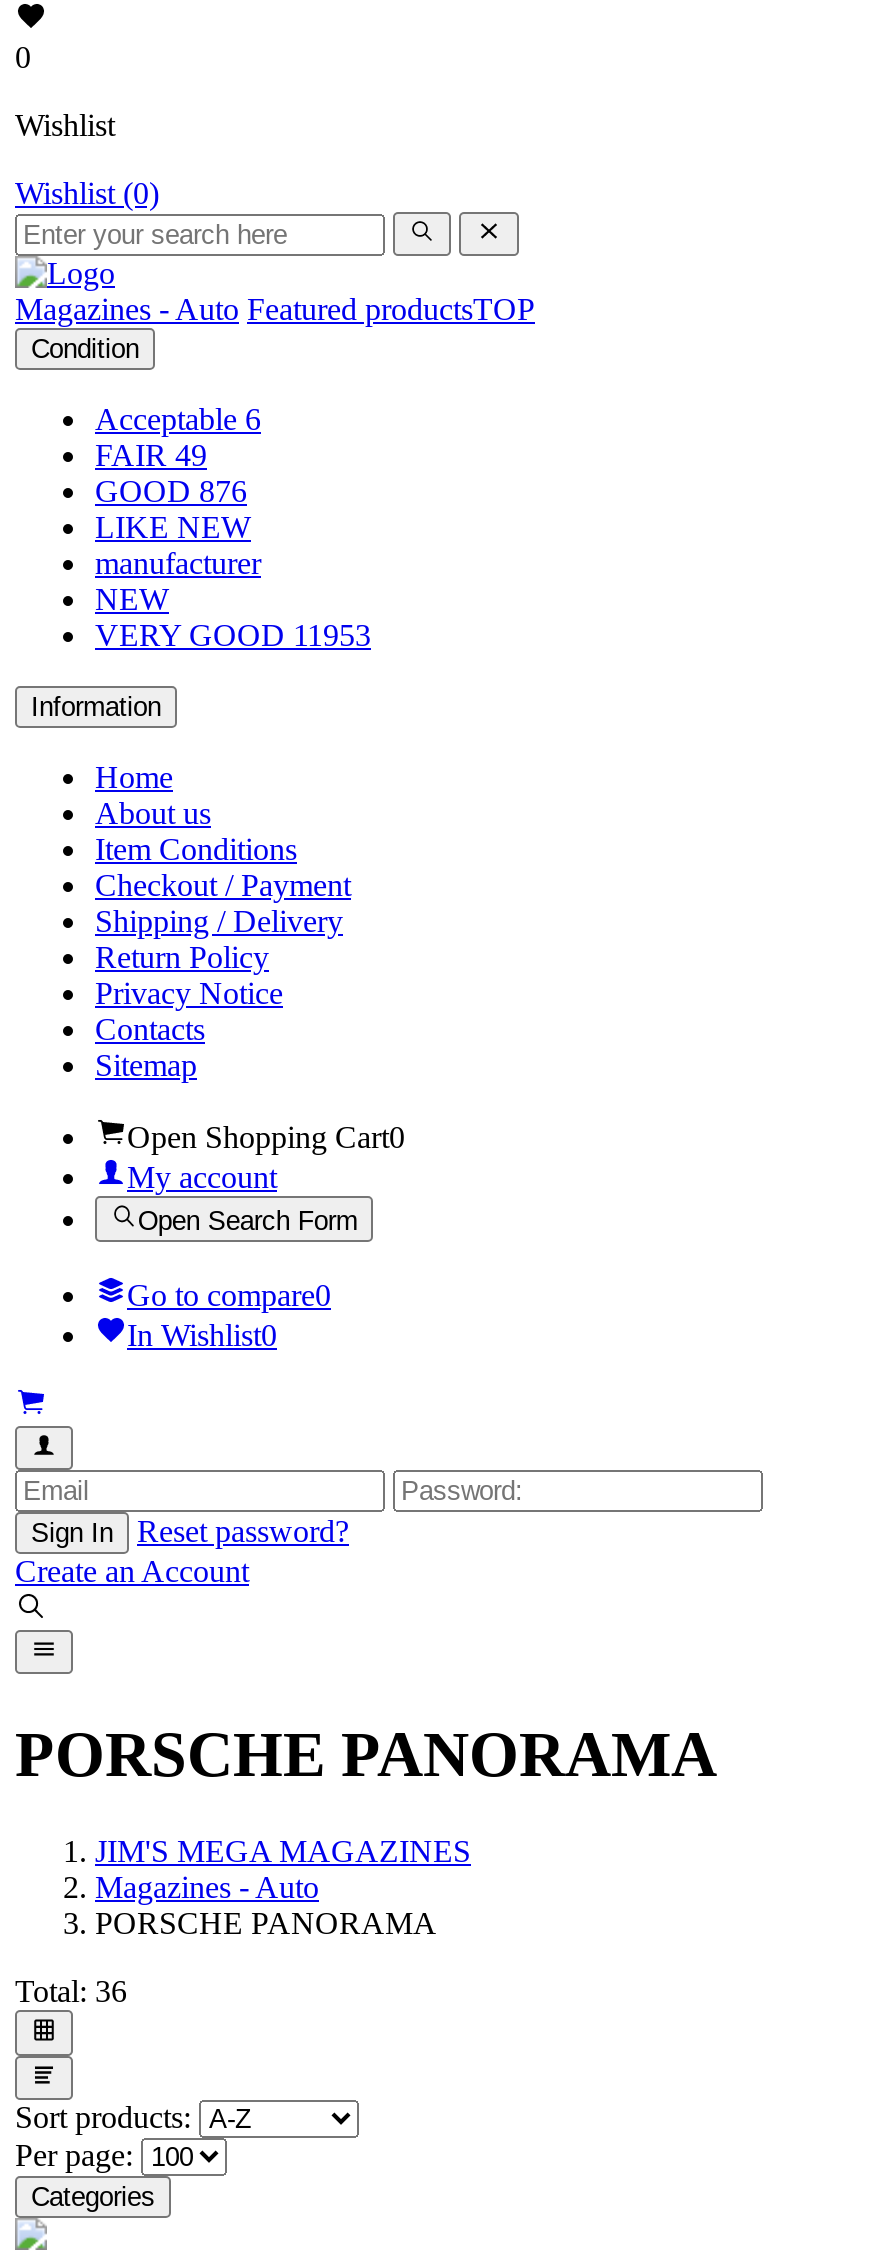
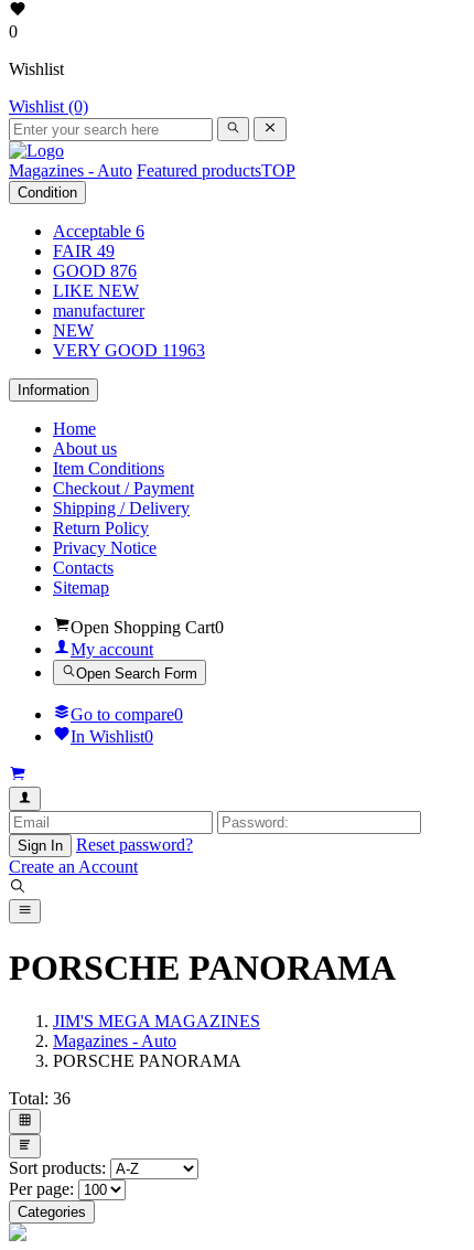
[95,619,371,653] VERY GOOD 11953 -> [53,341,205,360] VERY GOOD 11963

